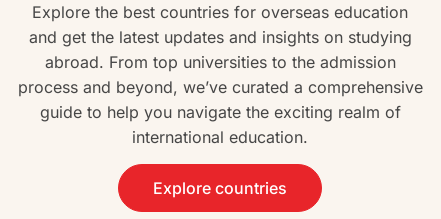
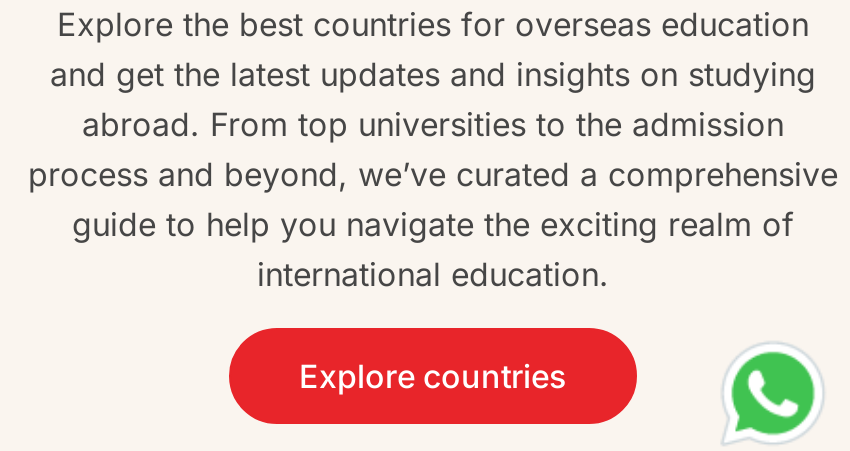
none -> [729,350,817,436] [image]

